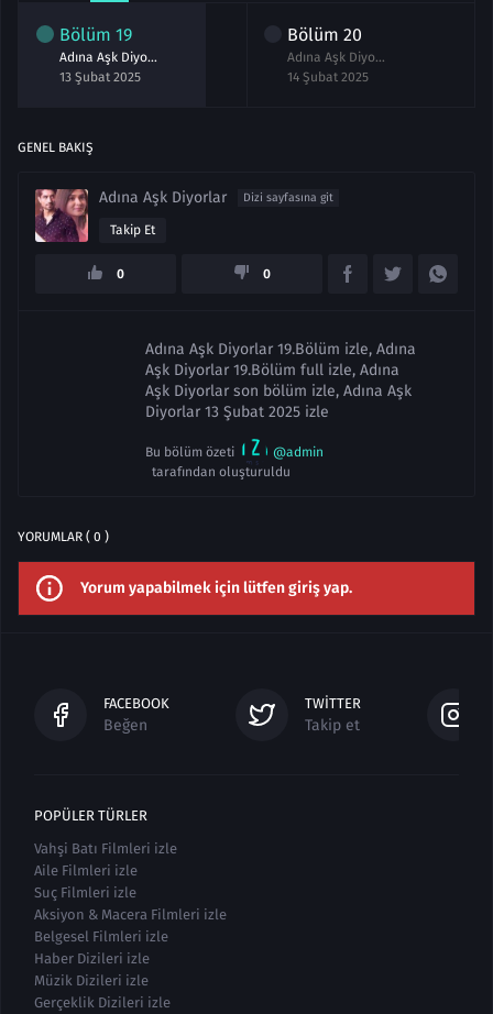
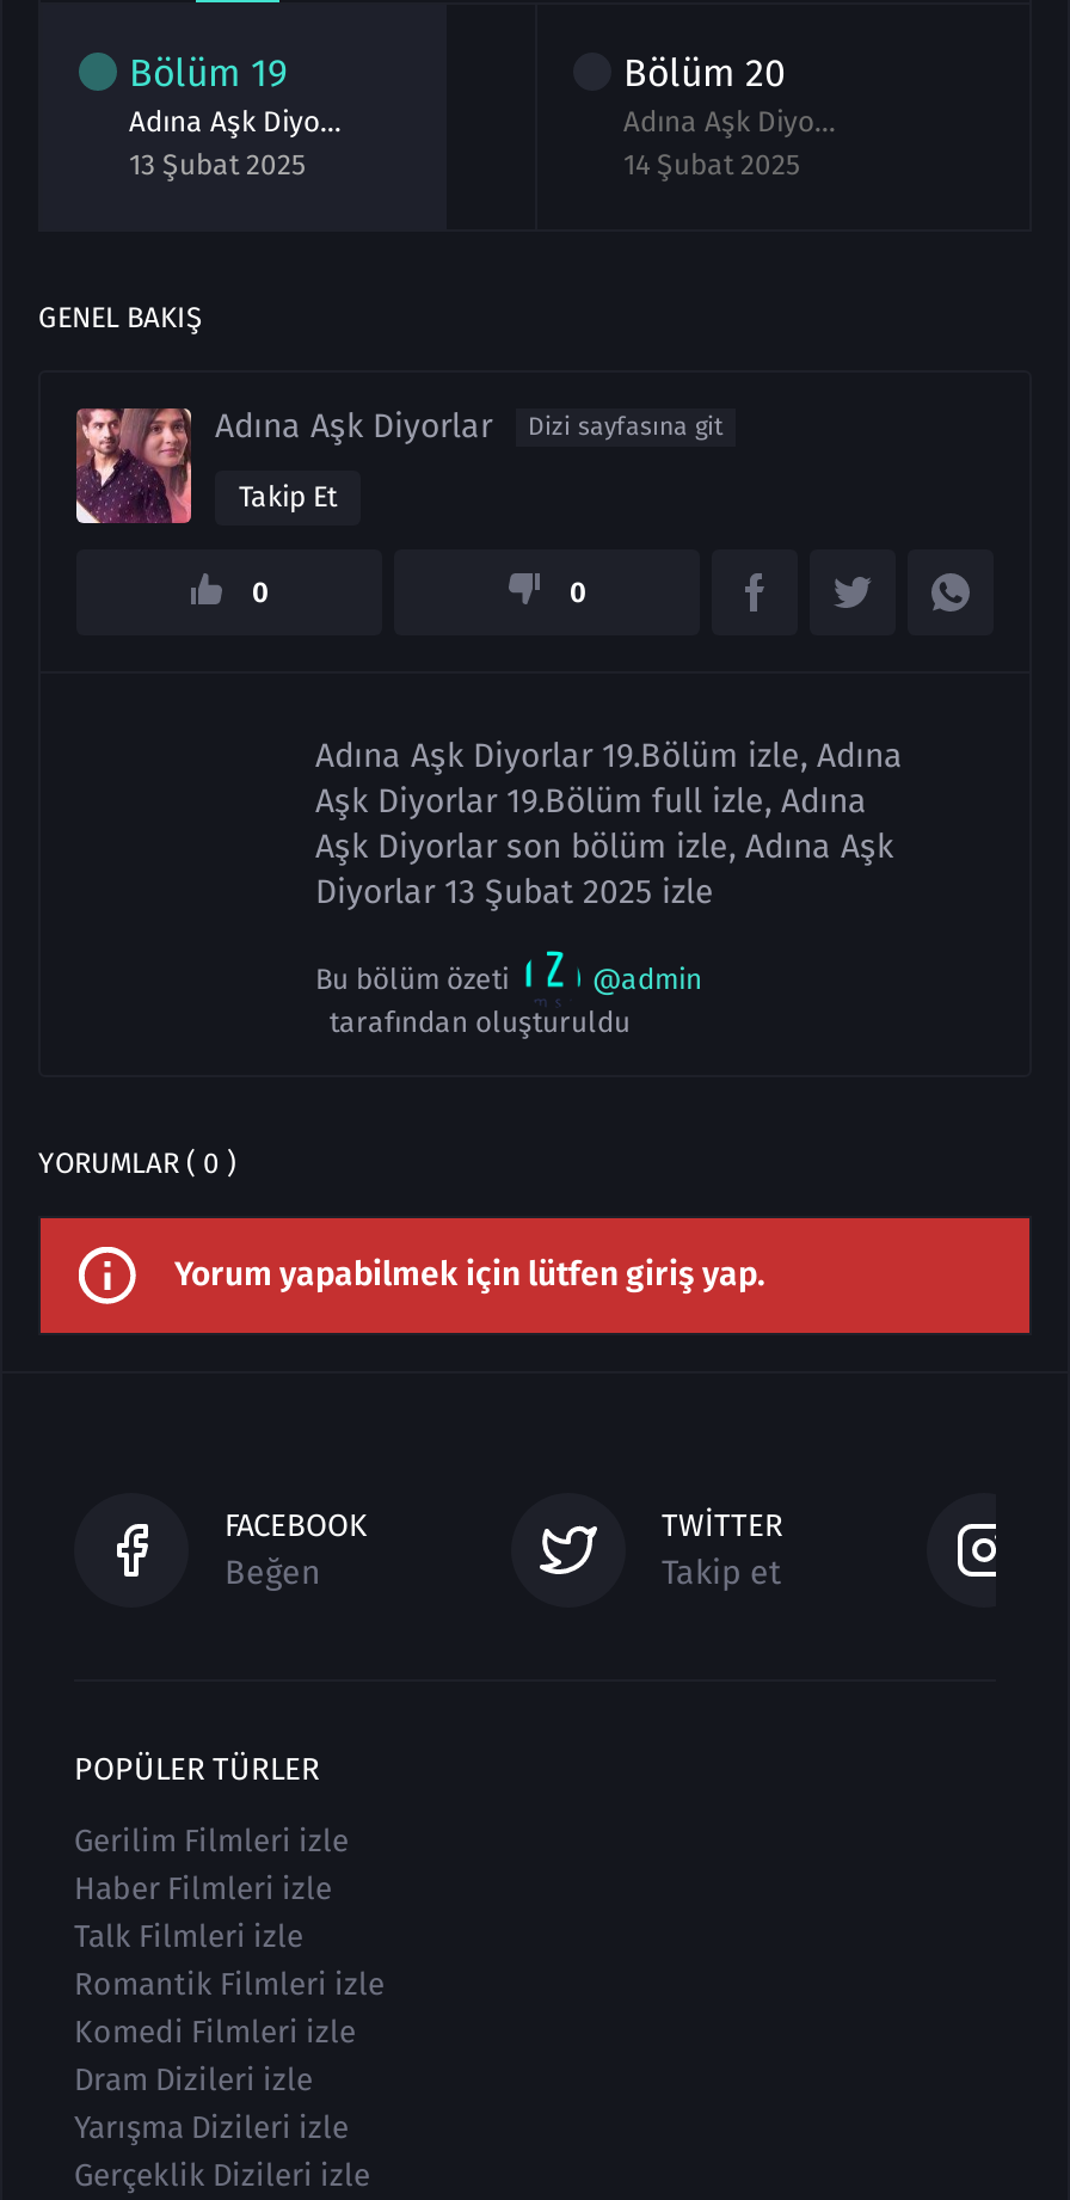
[34,840,227,989] Vahşi Batı Filmleri izle | Aile Filmleri izle | Suç Filmleri izle | Aksiyon & Macera Filmleri izle | Belgesel Filmleri izle | Haber Dizileri izle | Müzik Dizileri izle -> [74,1823,385,2145] Gerilim Filmleri izle | Haber Filmleri izle | Talk Filmleri izle | Romantik Filmleri izle | Komedi Filmleri izle | Dram Dizileri izle | Yarışma Dizileri izle

